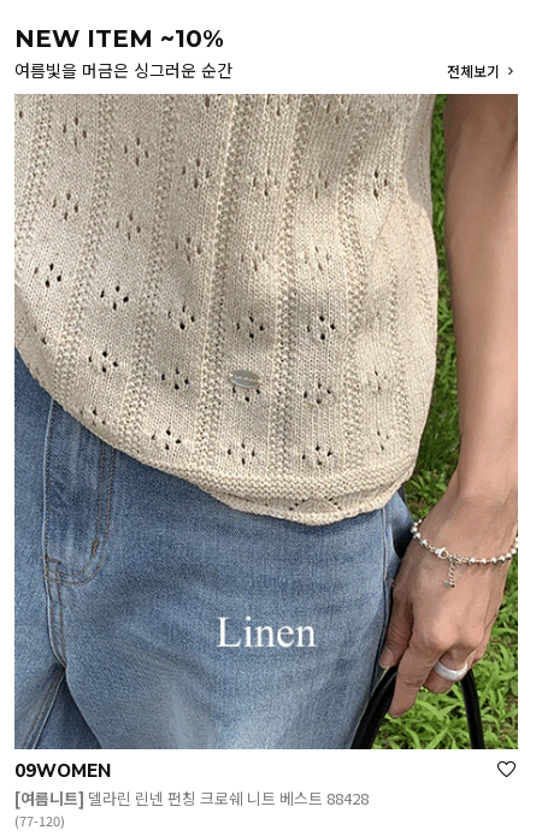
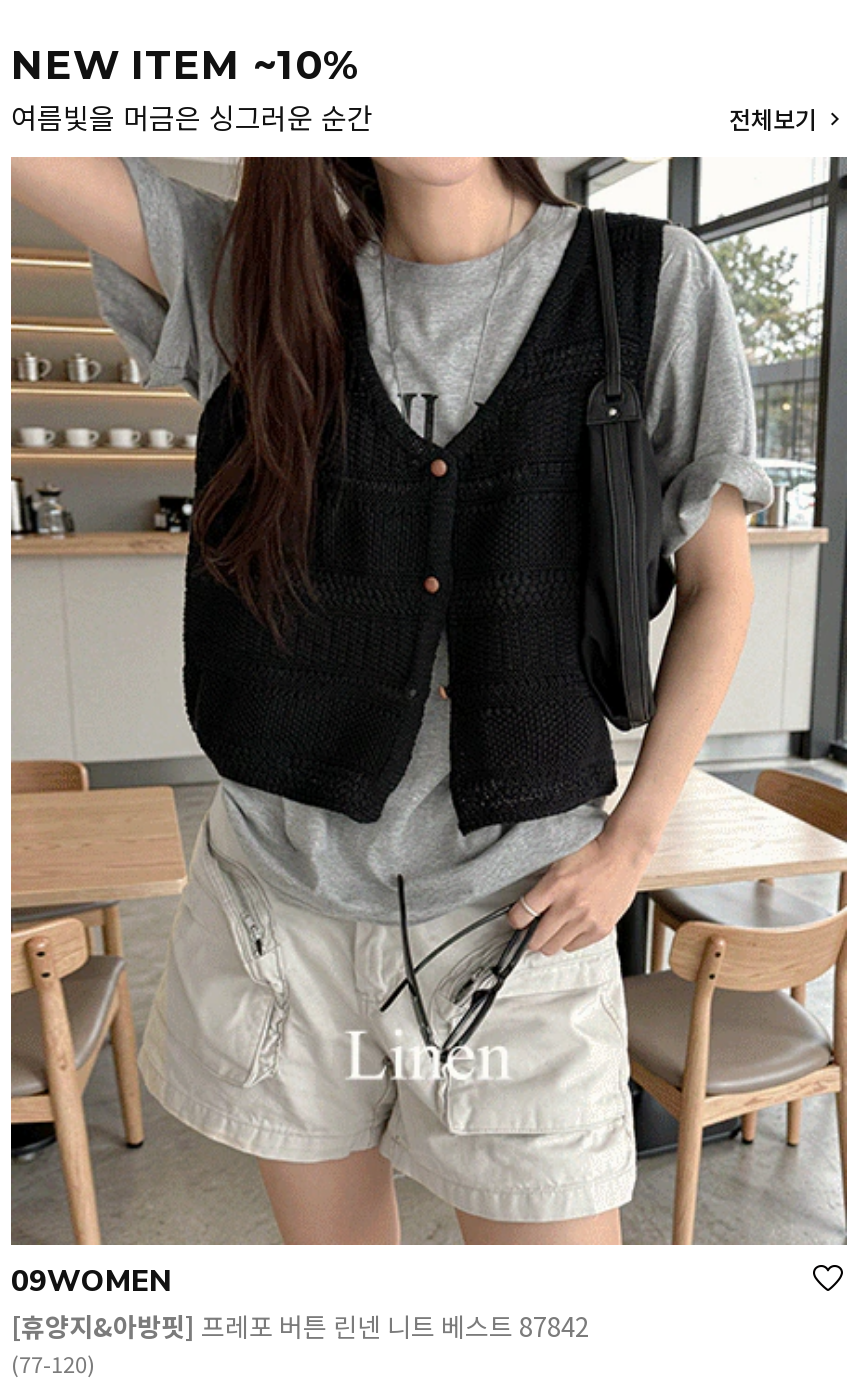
[13,93,519,810] [image] | [여름니트] 델라린 린넨 펀칭 크로쉐 니트 베스트 88428 -> [9,157,849,1346] [image] | [휴양지&아방핏] 프레포 버튼 린넨 니트 베스트 87842

